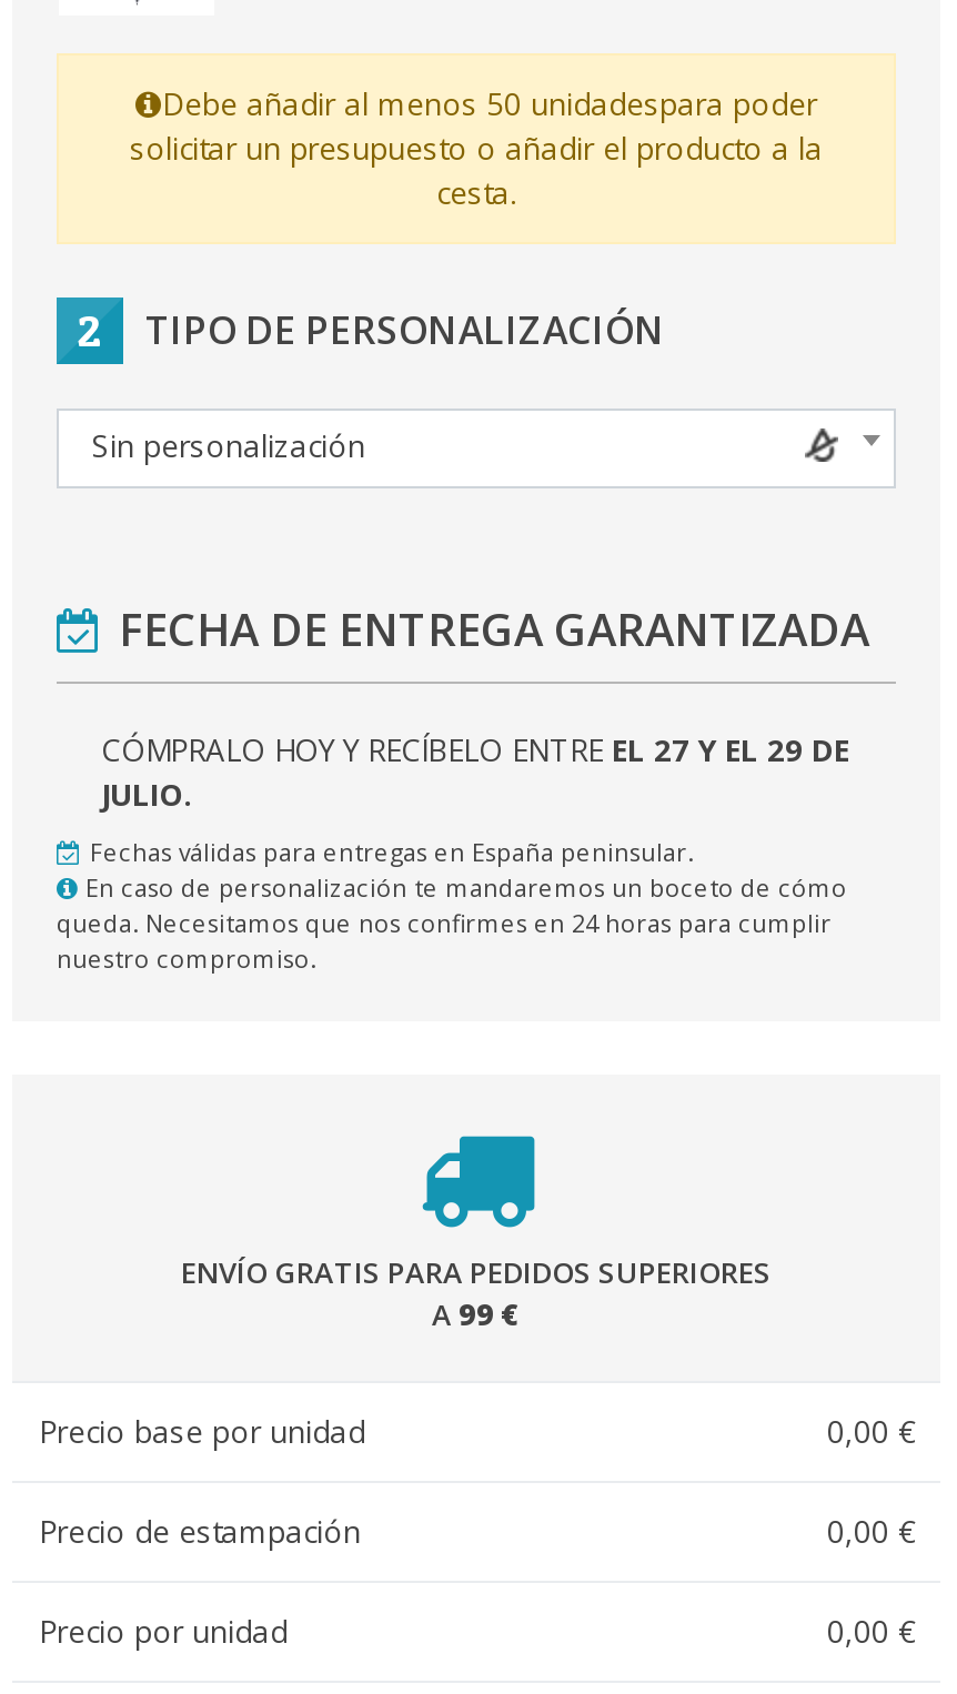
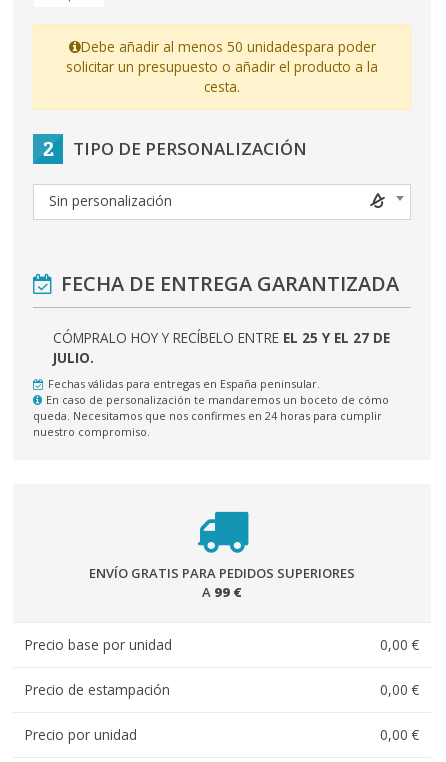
[101,728,849,770] CÓMPRALO HOY Y RECÍBELO ENTRE EL 27 Y EL 29 DE -> [53,328,390,347] CÓMPRALO HOY Y RECÍBELO ENTRE EL 25 Y EL 27 DE

